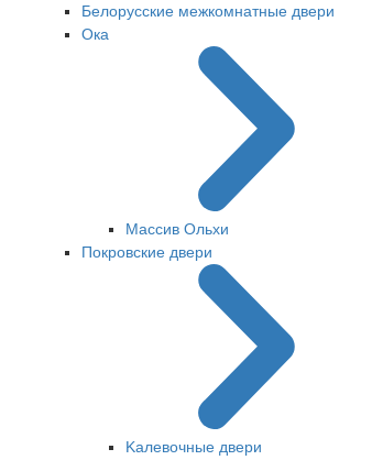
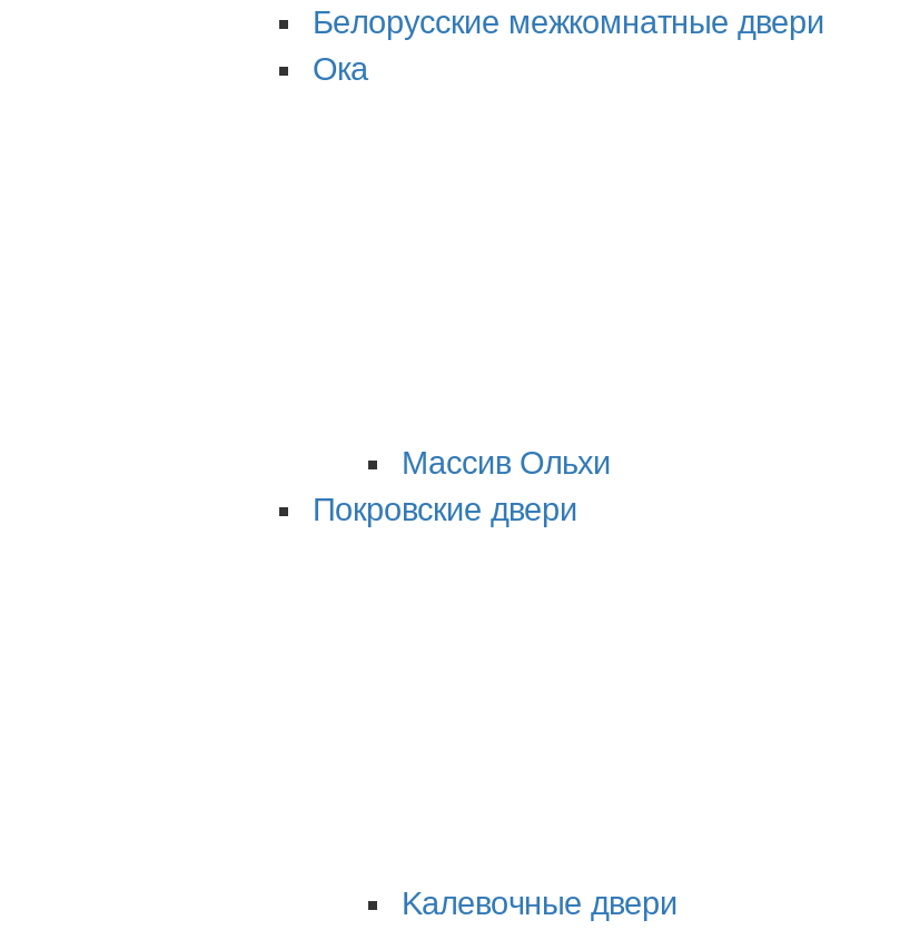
[197,45,296,212] [image] -> none
[197,263,296,430] [image] -> none

